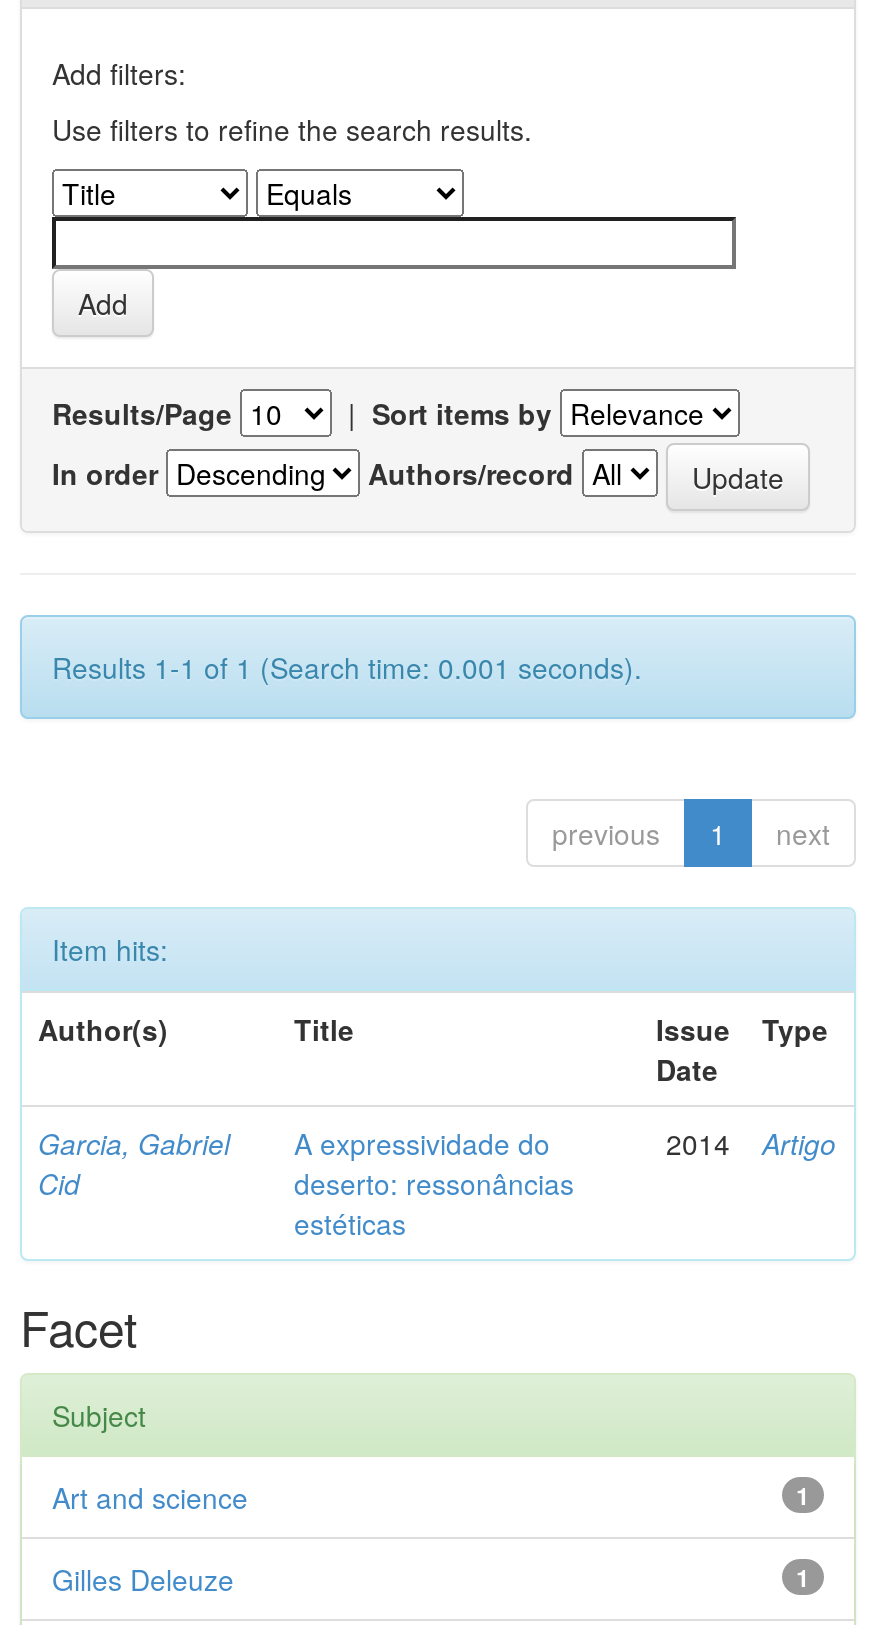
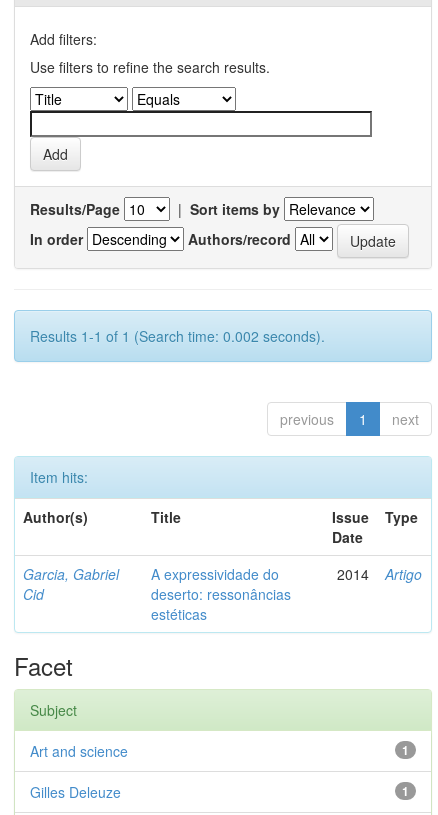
[52,647,642,687] Results 1-1 of 1 (Search time: 0.001 seconds). -> [30,326,325,346] Results 1-1 of 1 (Search time: 0.002 seconds).

